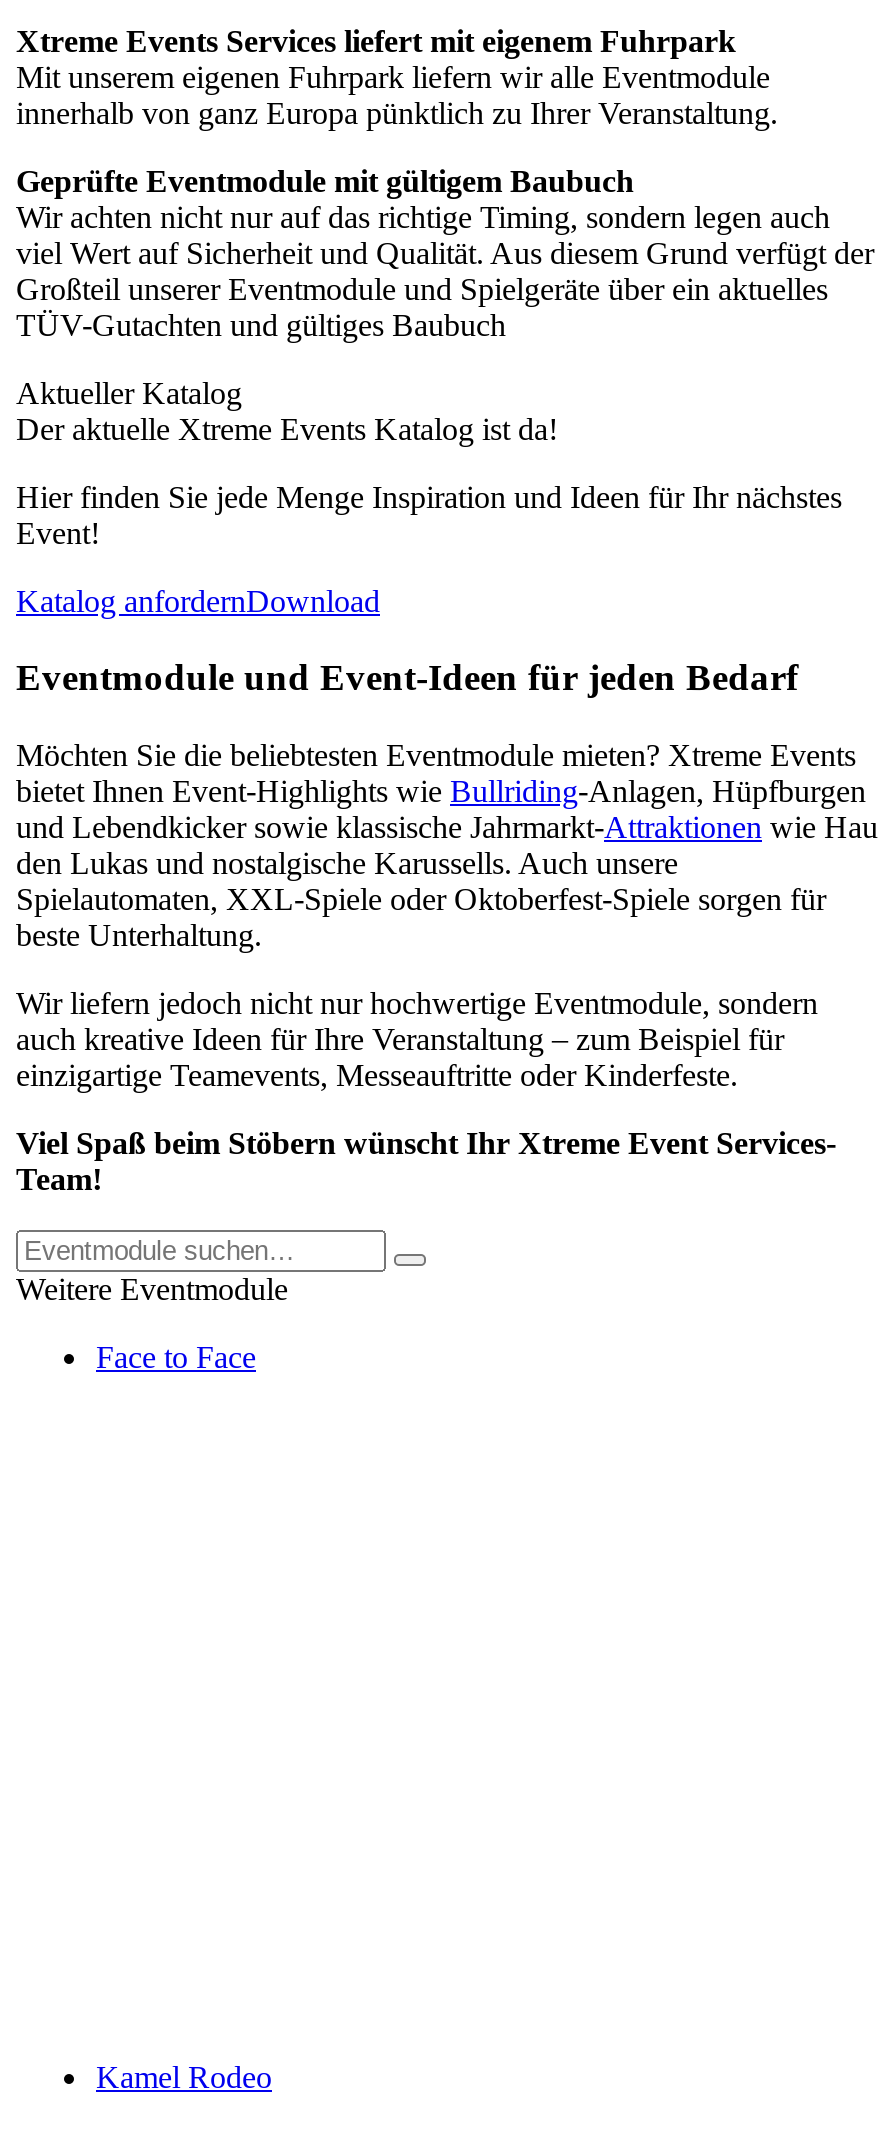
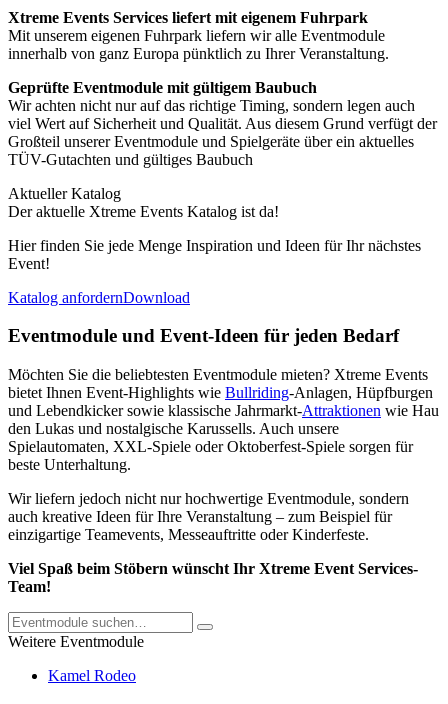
[96,1340,256,1374] Face to Face -> none

